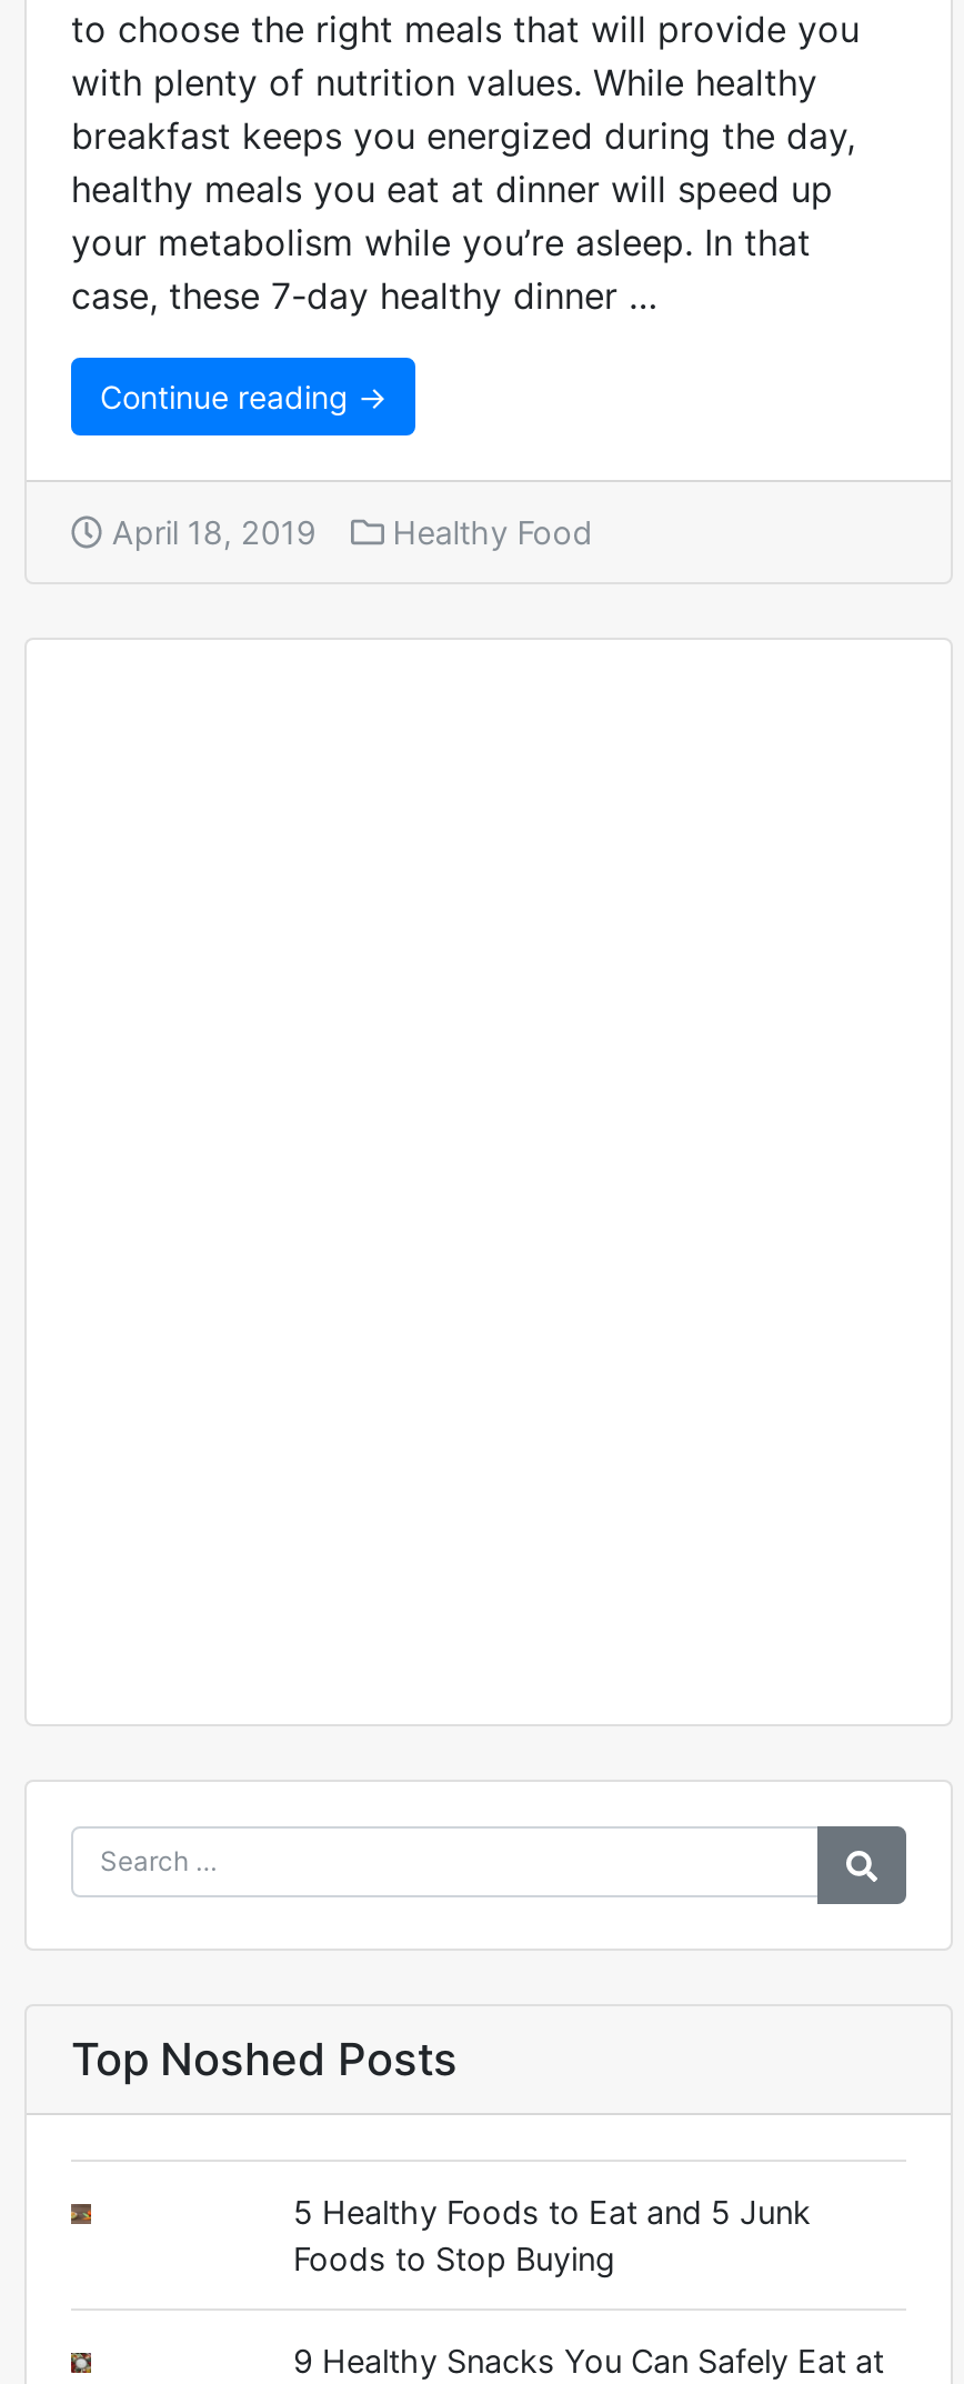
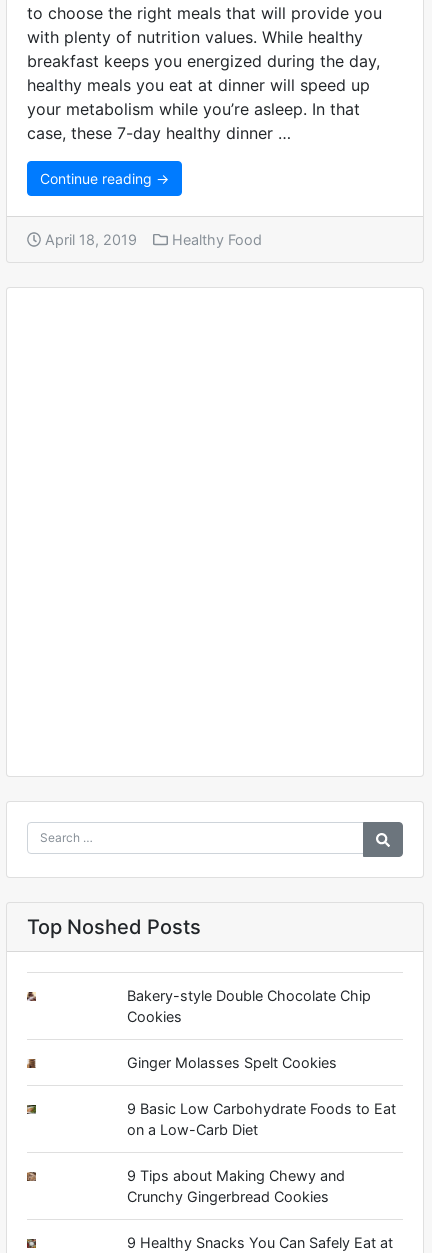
[293,2192,811,2276] 5 Healthy Foods to Eat and 5 Junk | Foods to Stop Buying -> [127,987,396,1205] Bakery-style Double Chocolate Chip | Cookies | Ginger Molasses Spelt Cookies | 9 Basic Low Carbohydrate Foods to Eat | on a Low-Carb Diet | 9 Tips about Making Chewy and | Crunchy Gingerbread Cookies

